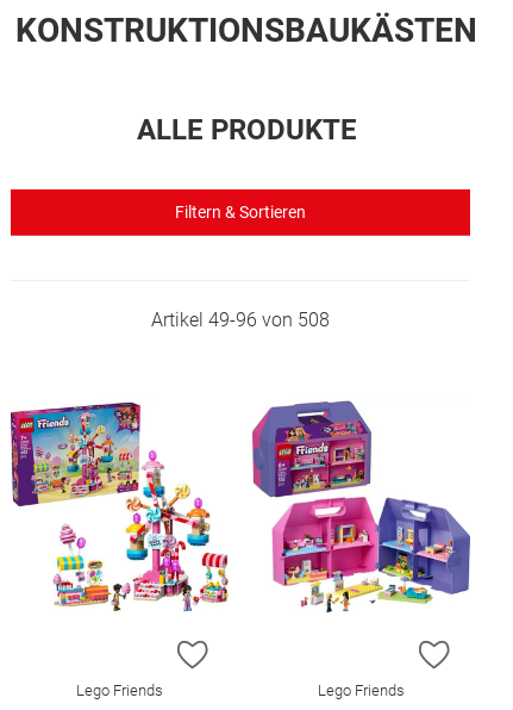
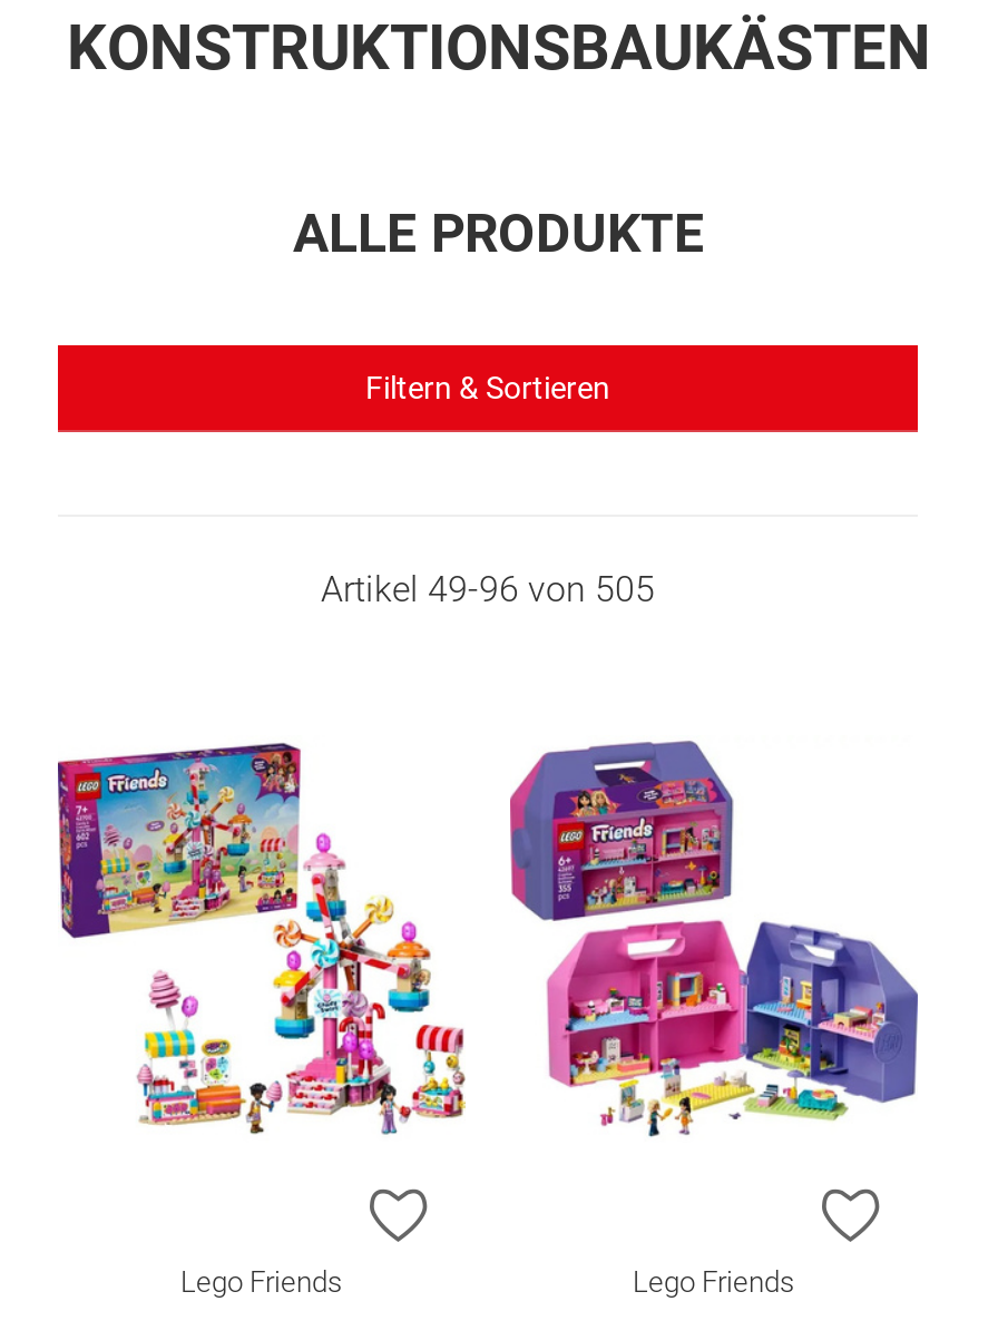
[151,309,330,331] Artikel 49-96 von 508 -> [321,568,655,610] Artikel 49-96 von 505

